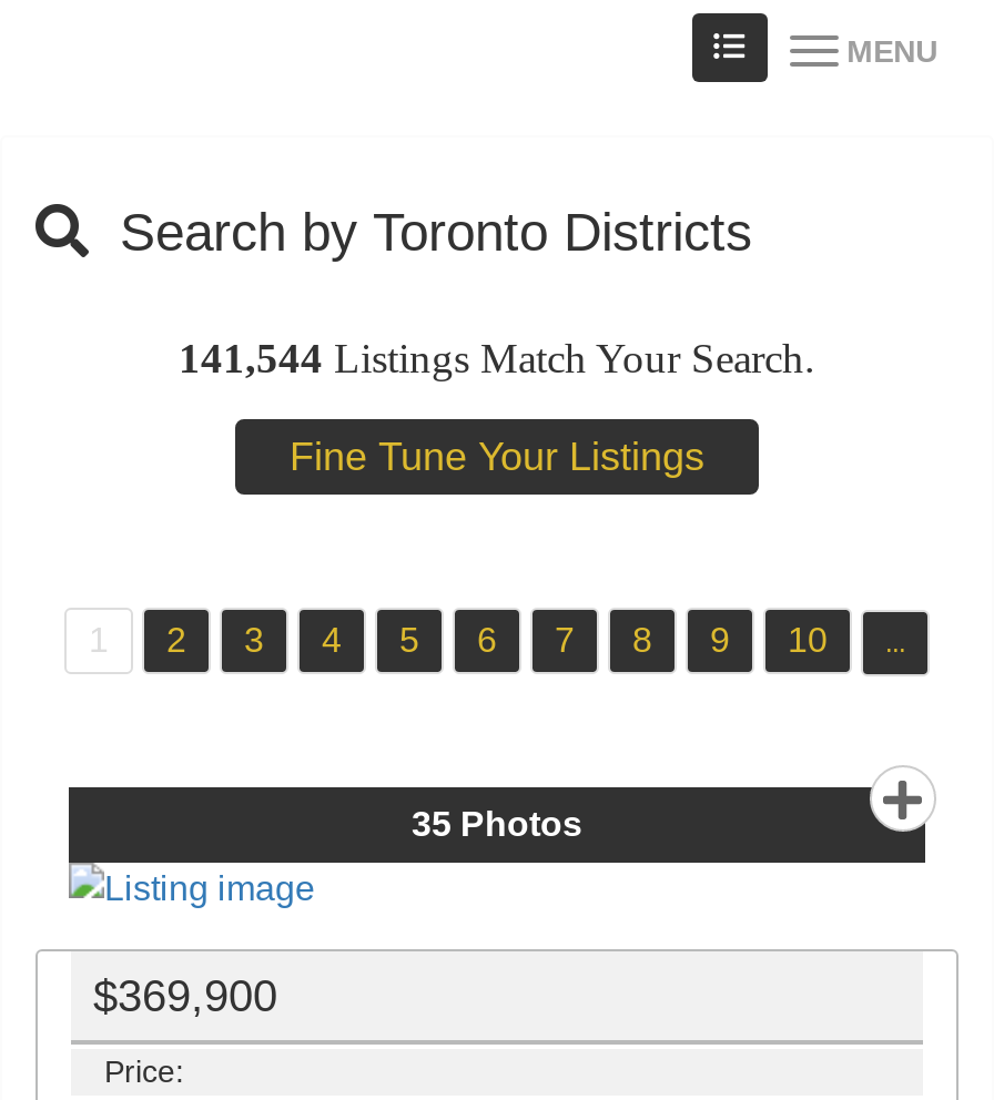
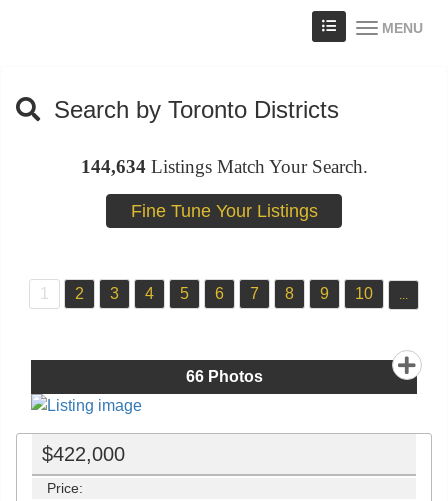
[179,335,815,381] 141,544 Listings Match Your Search. -> [80,156,367,177] 144,634 Listings Match Your Search.
[412,805,582,843] 35 Photos -> [185,368,262,385] 66 Photos
[93,972,277,1021] $369,900 -> [42,443,125,465] $422,000

